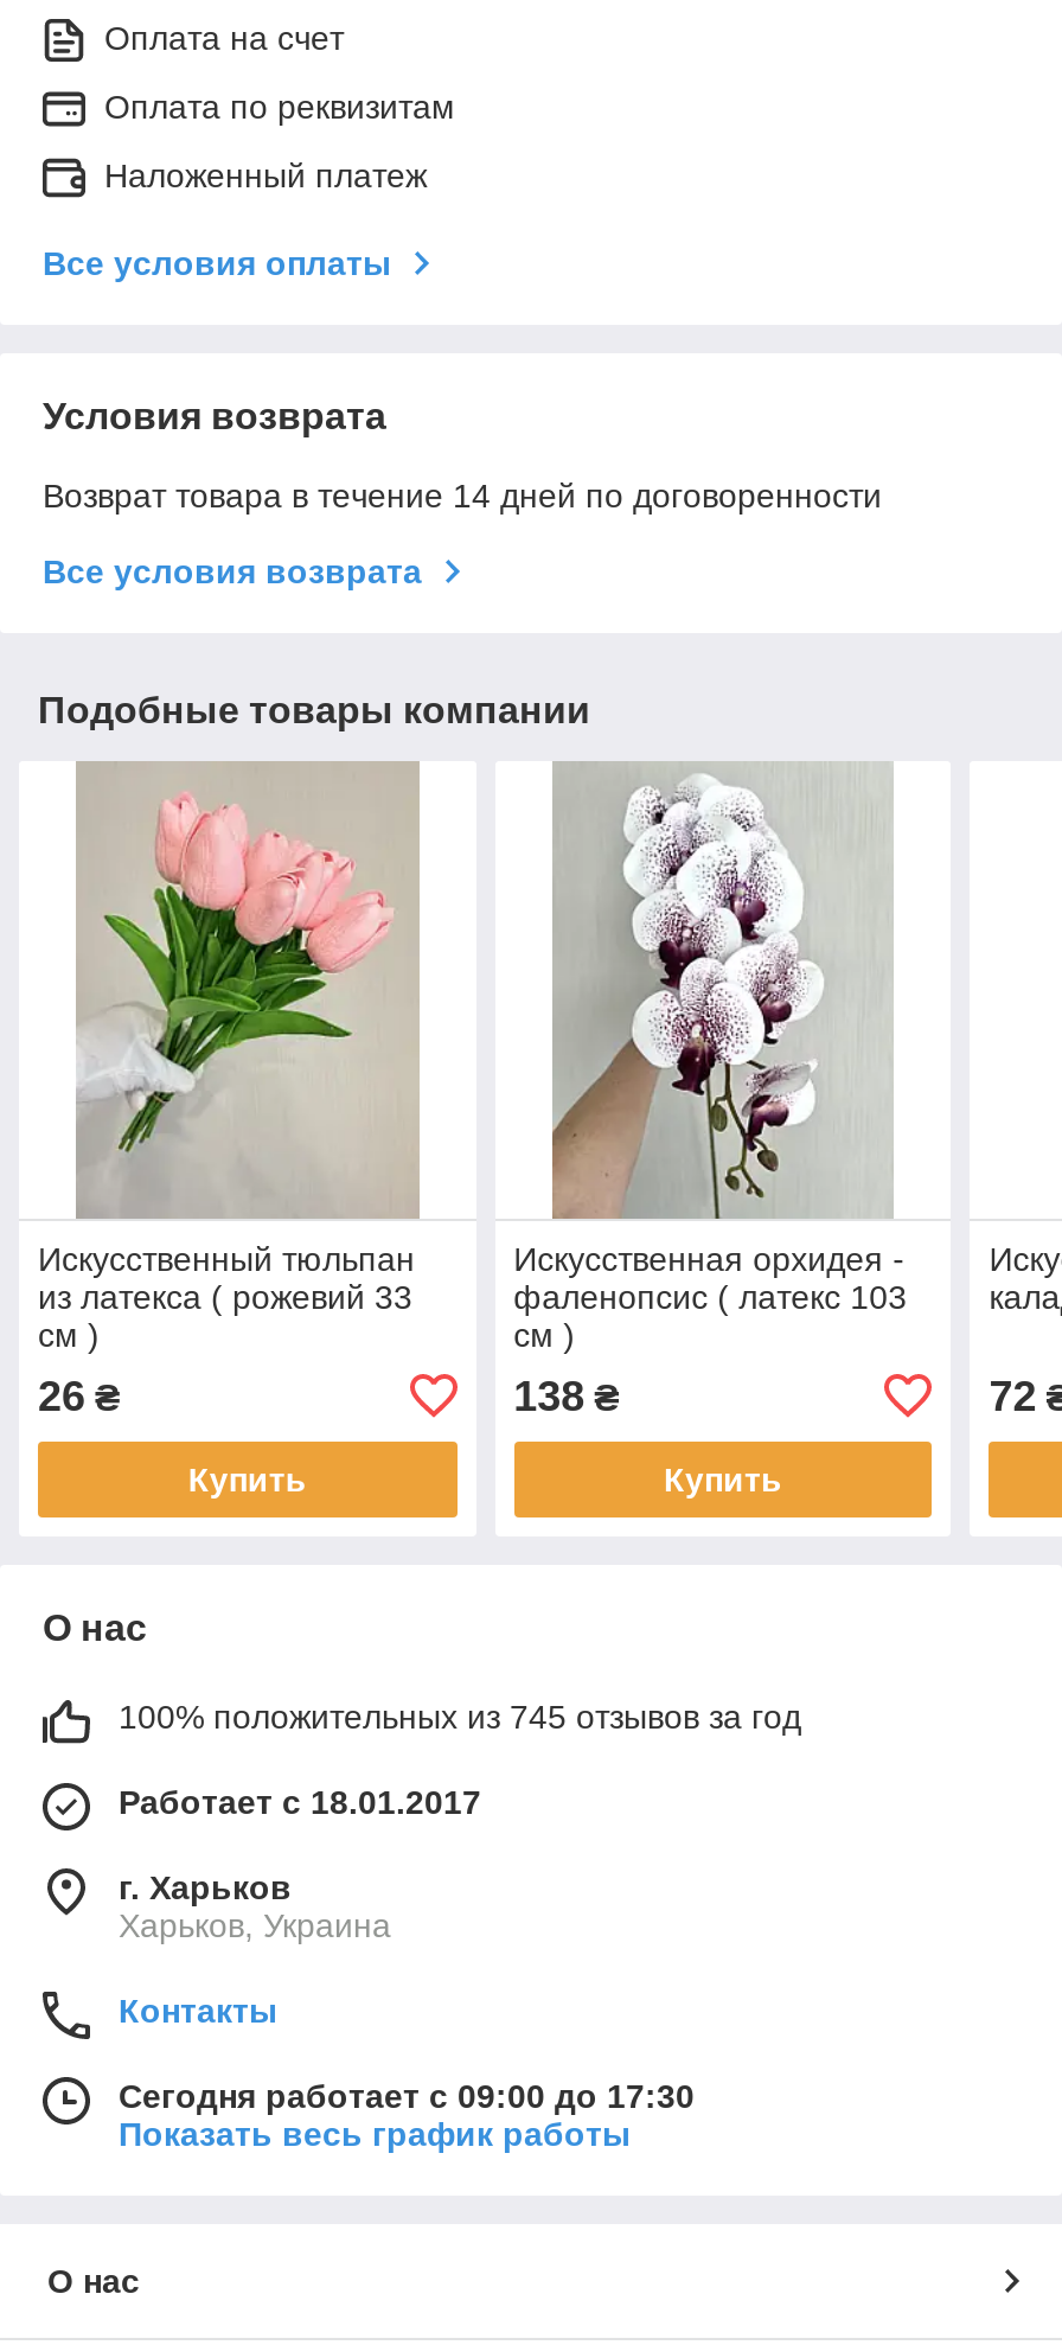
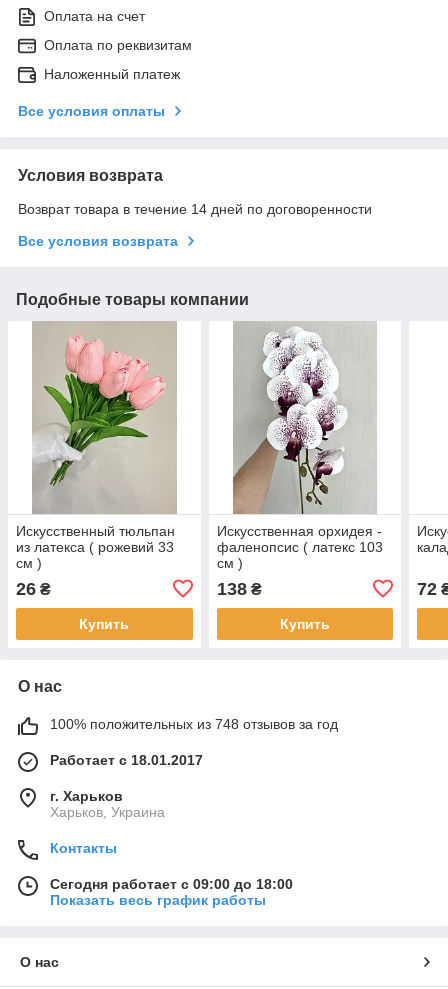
[119,1697,801,1735] 100% положительных из 745 отзывов за год -> [50,716,338,732] 100% положительных из 748 отзывов за год
[119,2077,695,2115] Сегодня работает с 09:00 до 17:30 -> [50,876,293,892] Сегодня работает с 09:00 до 18:00

